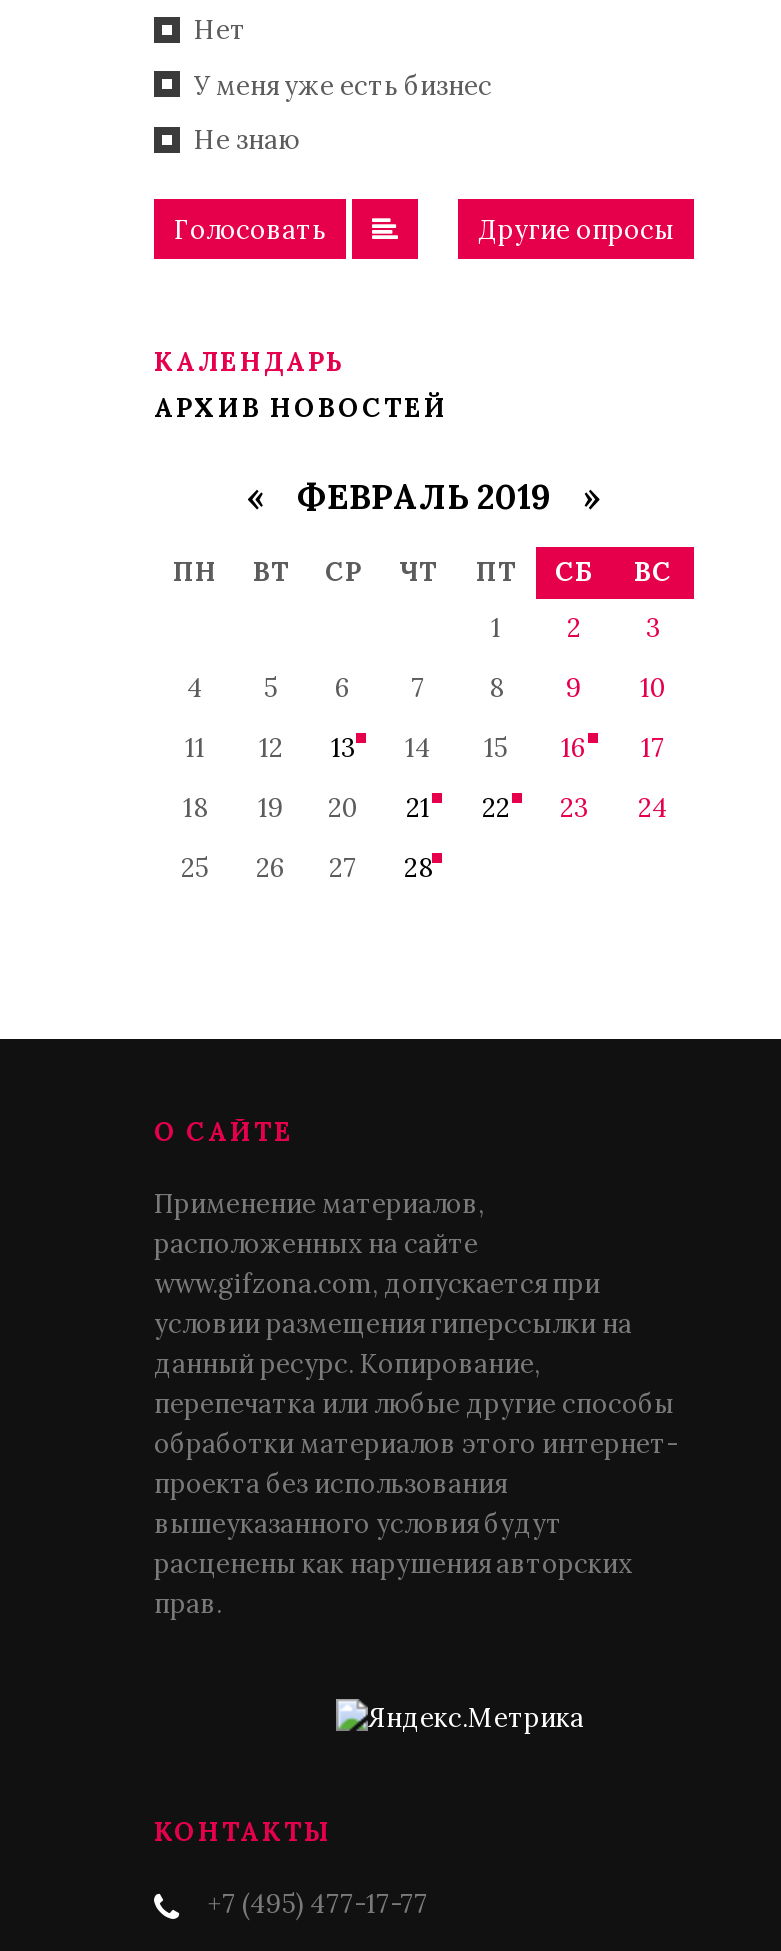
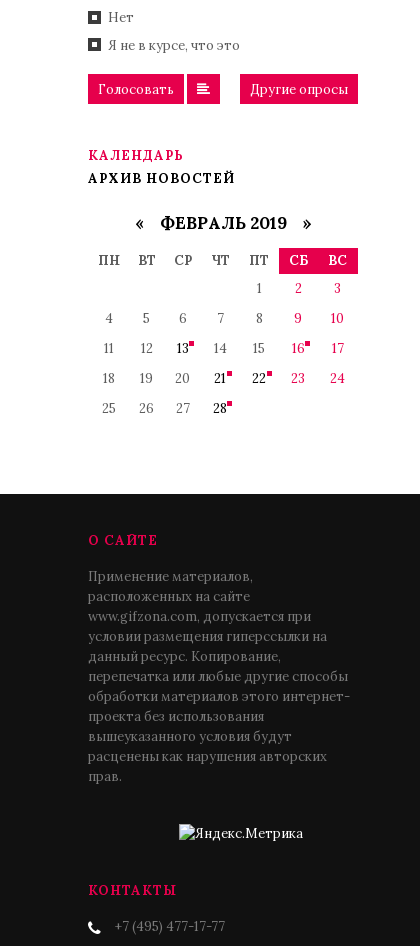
[188,68,492,158] У меня уже есть бизнес | Не знаю -> [105,37,240,54] Я не в курсе, что это

